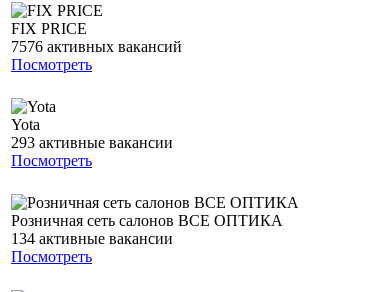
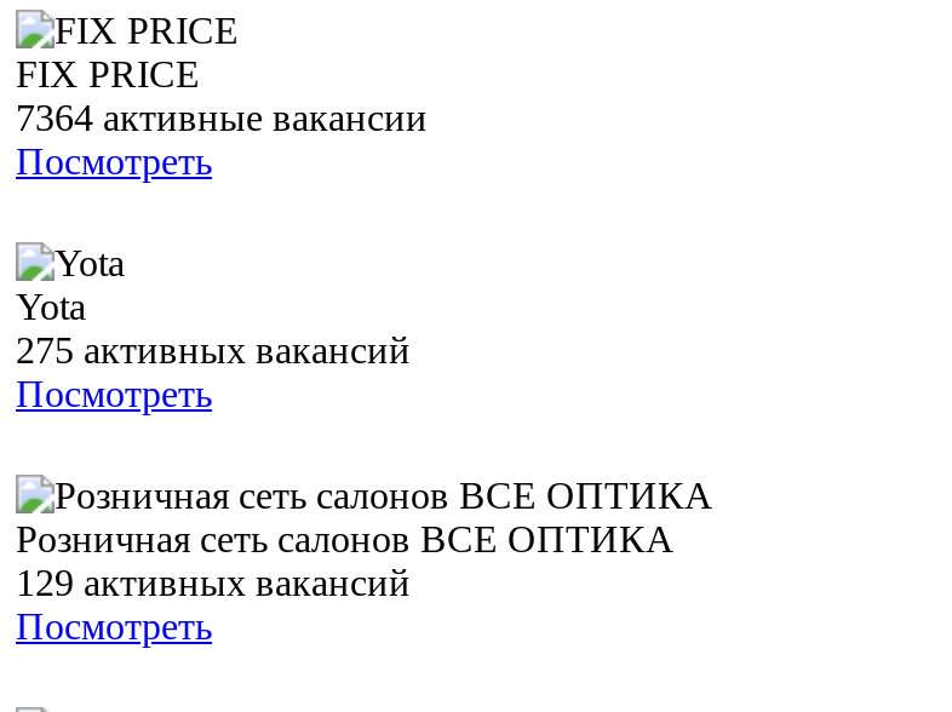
[11,38,182,55] 7576 активных вакансий -> [16,98,428,139] 7364 активные вакансии
[11,134,173,151] 293 активные вакансии -> [16,330,411,371] 275 активных вакансий
[11,230,173,247] 134 активные вакансии -> [16,563,411,604] 129 активных вакансий

